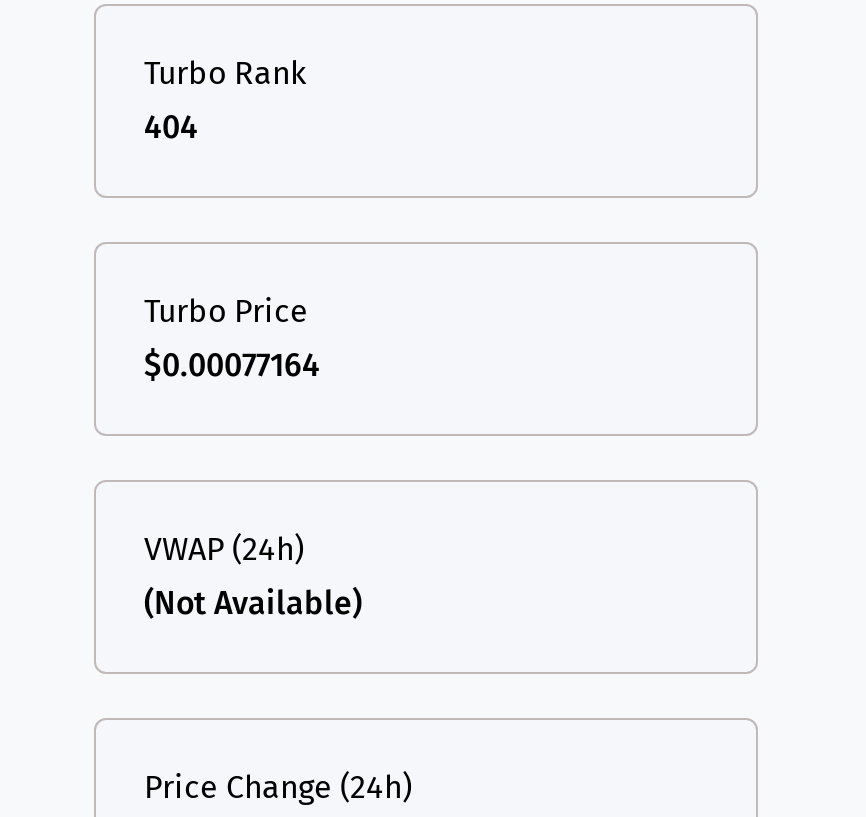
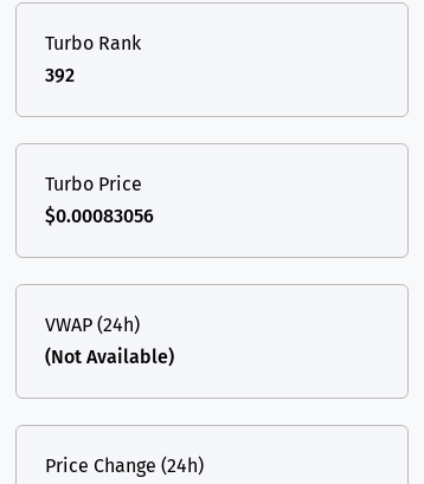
[144,107,198,145] 404 -> [45,63,75,86] 392
[144,345,320,383] $0.00077164 -> [45,204,154,227] $0.00083056

